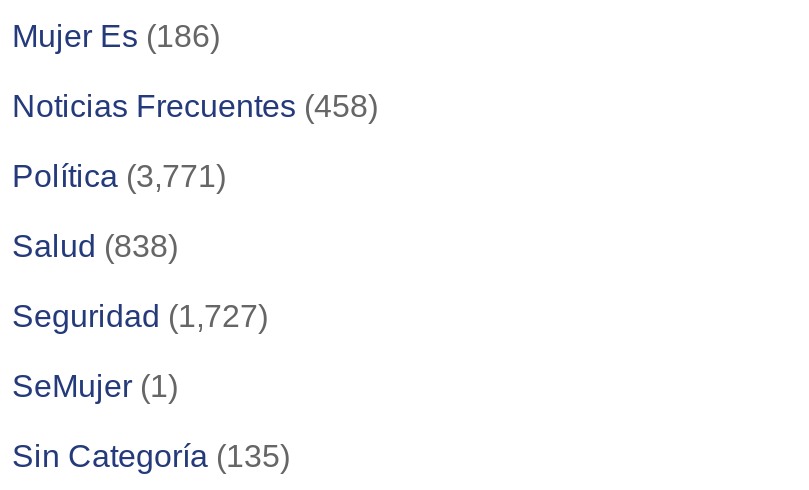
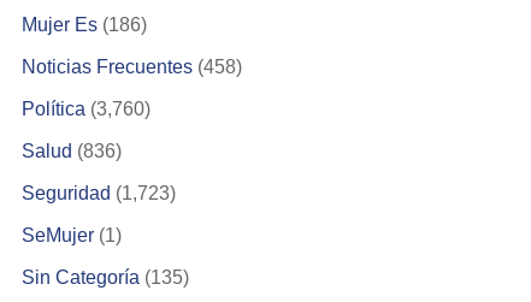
[12,160,226,194] Política (3,771) -> [22,99,151,119] Política (3,760)
[12,230,178,264] Salud (838) -> [22,141,122,161] Salud (836)
[12,300,268,334] Seguridad (1,727) -> [22,183,176,203] Seguridad (1,723)

